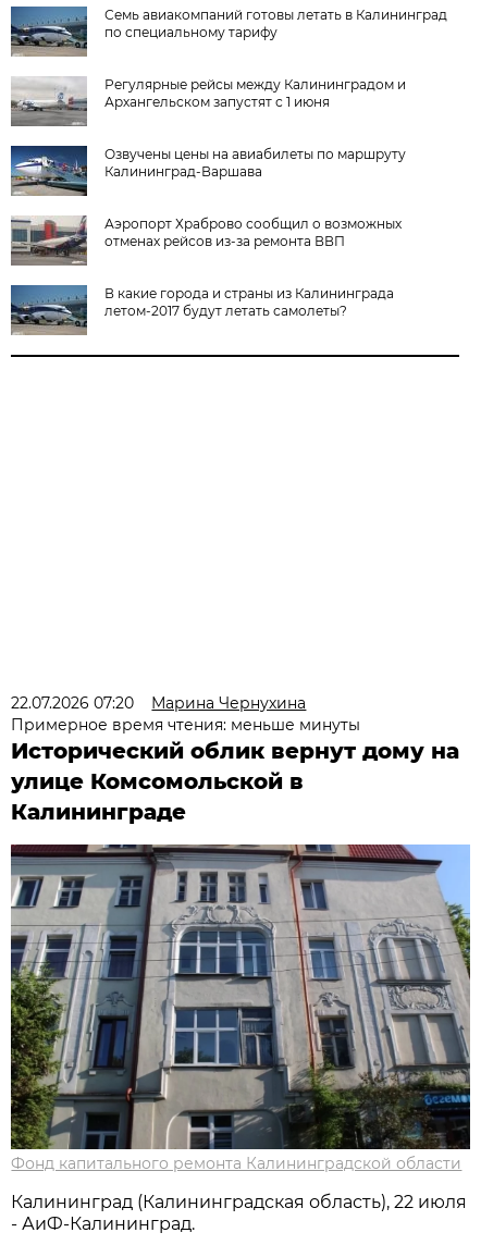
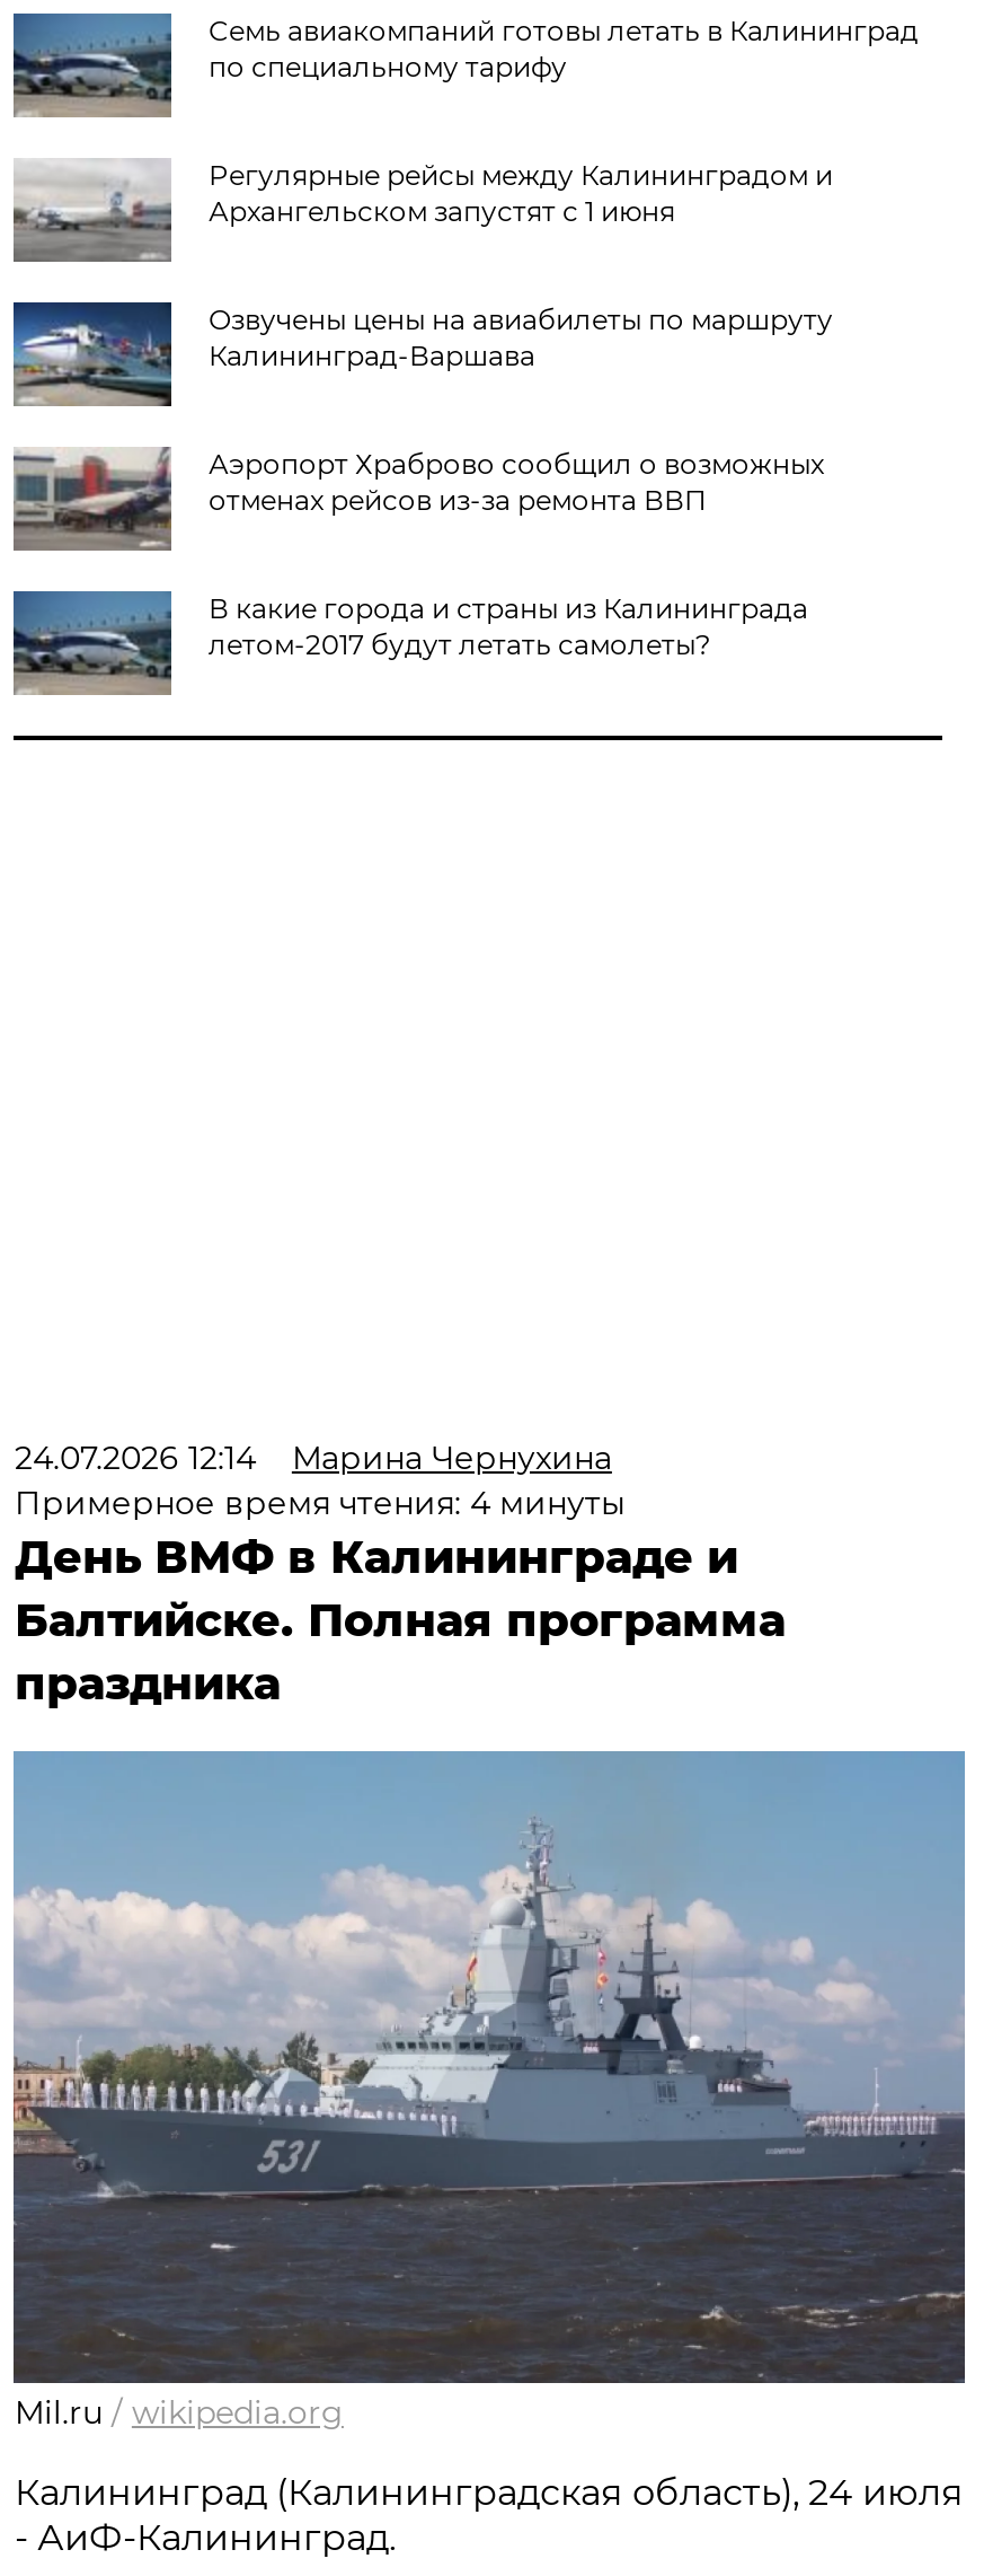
[11,693,306,713] 22.07.2026 07:20 Марина Чернухина -> [14,1437,612,1478] 24.07.2026 12:14 Марина Чернухина
[11,715,460,825] Примерное время чтения: меньше минуты | Исторический облик вернут дому на | улице Комсомольской в | Калининграде -> [14,1482,785,1710] Примерное время чтения: 4 минуты | День ВМФ в Калининграде и | Балтийске. Полная программа | праздника
[10,843,471,1173] [image] | Фонд капитального ремонта Калининградской области -> [11,1749,967,2432] [image] | Mil.ru / wikipedia.org
[11,1192,467,1212] Калининград (Калининградская область), 22 июля -> [14,2471,963,2514] Калининград (Калининградская область), 24 июля

